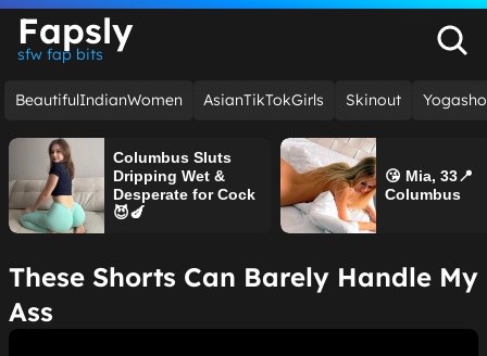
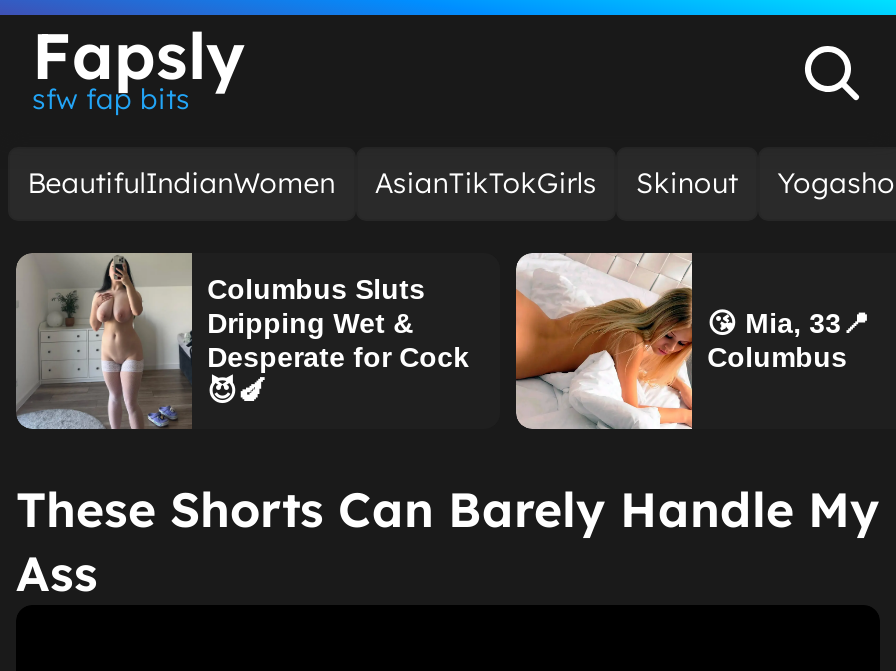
[9,139,105,234] [image] -> [16,253,192,429] [image]

